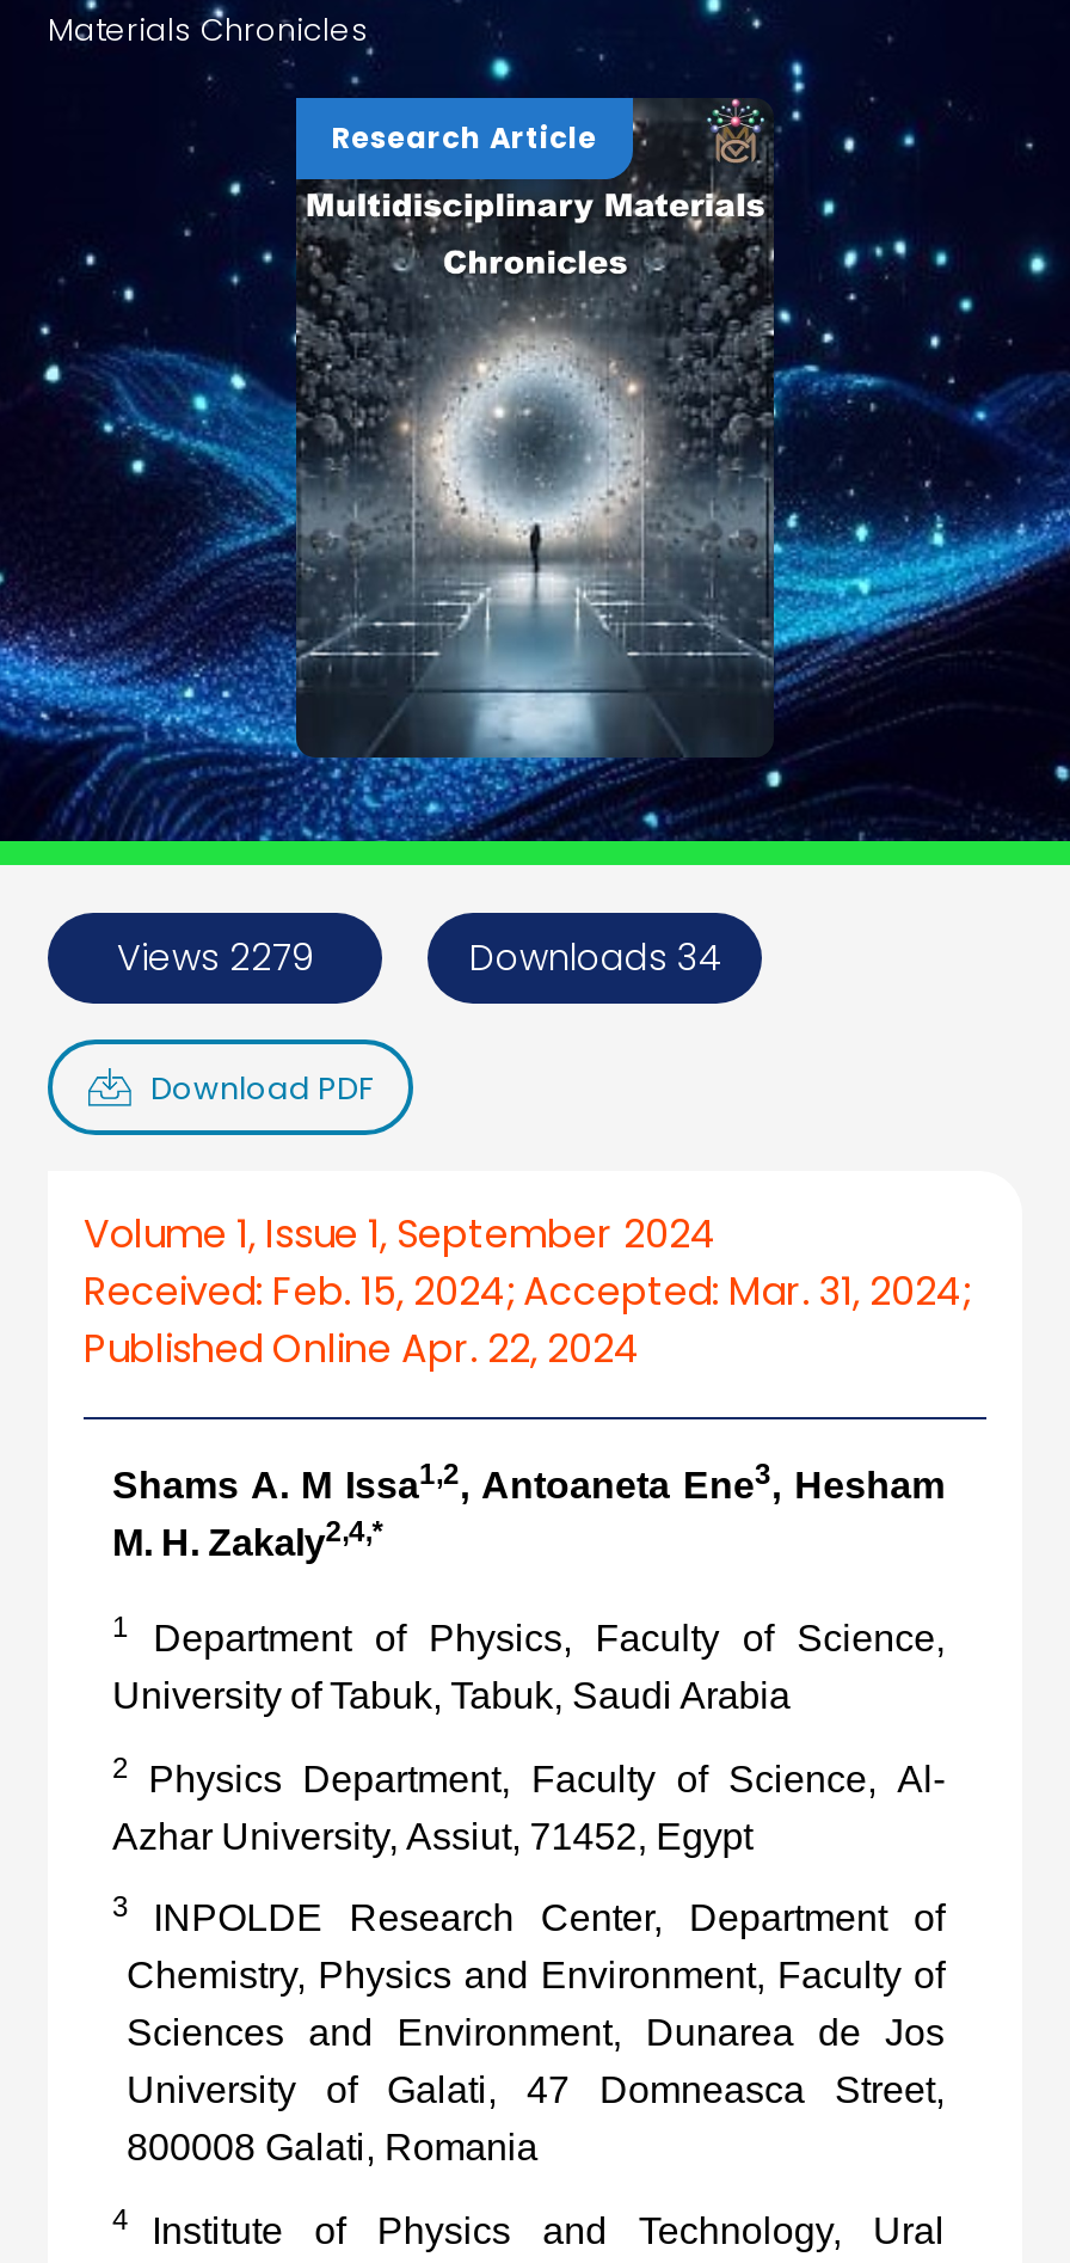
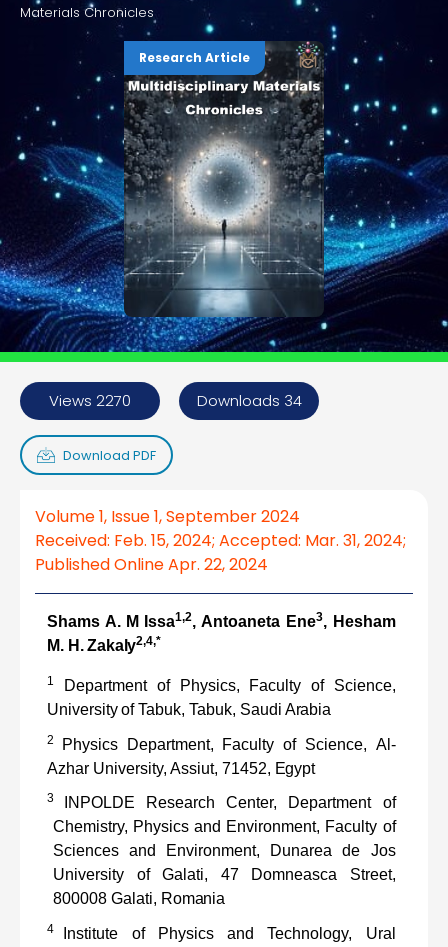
[117,932,313,982] Views 2279 -> [49,390,131,411] Views 2270

